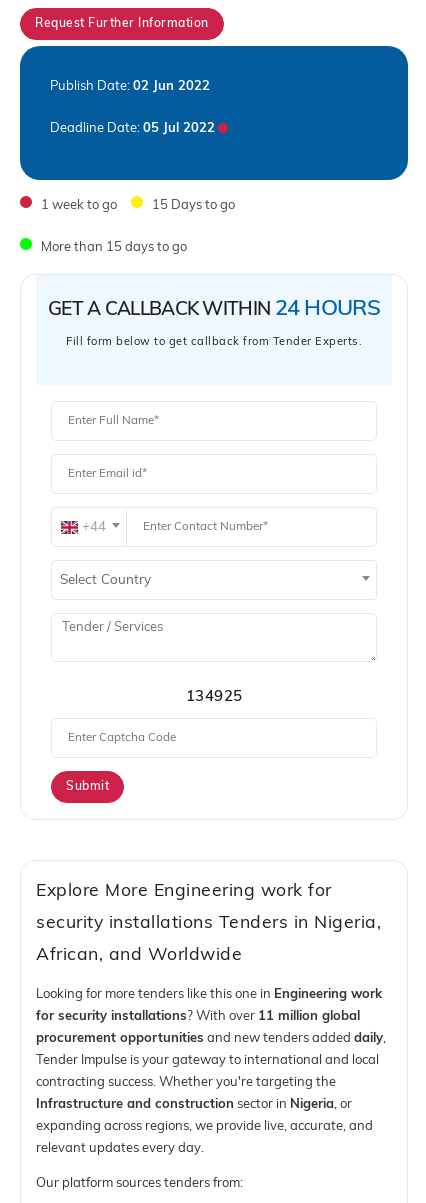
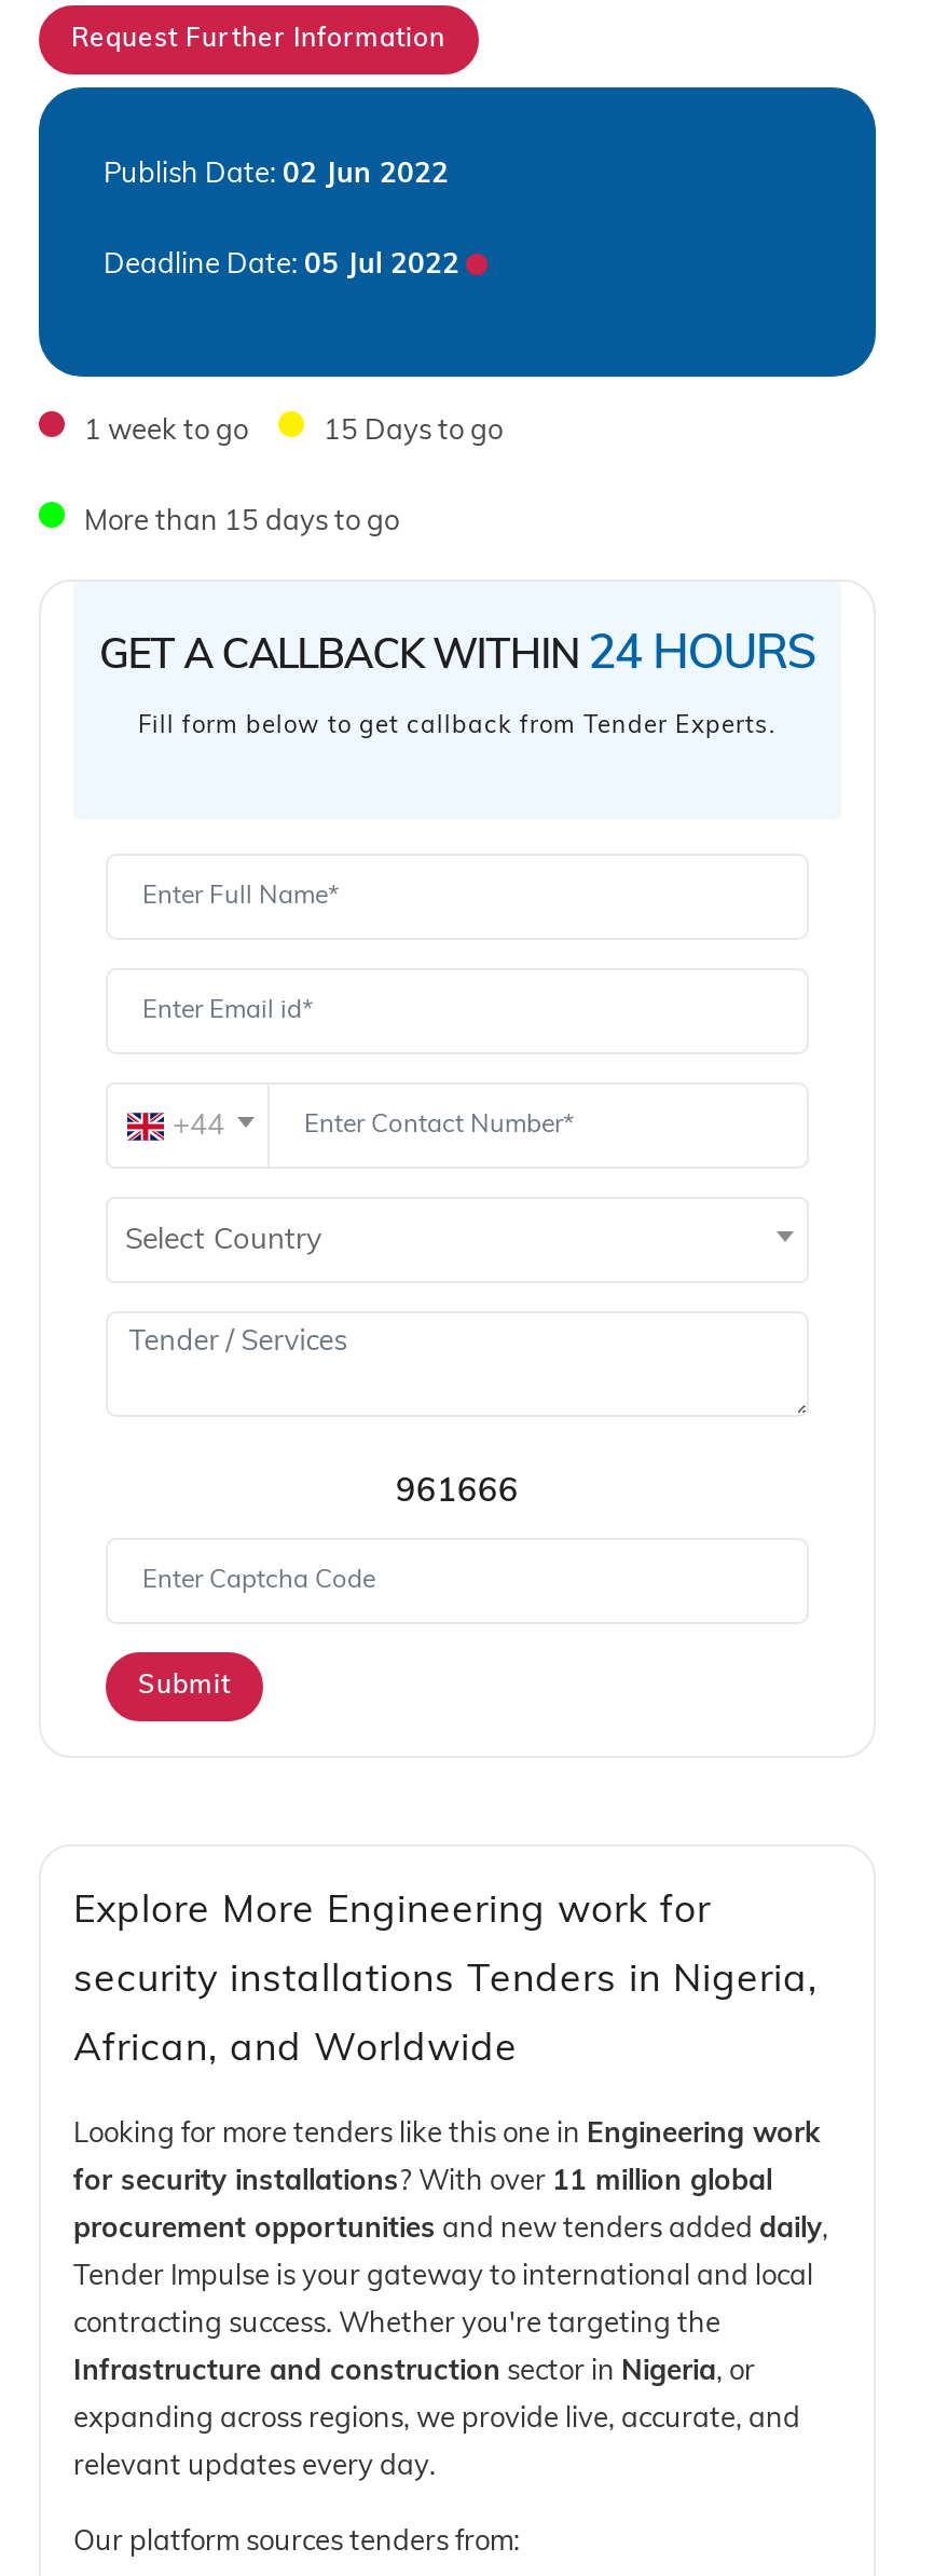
[185,690,242,705] 134925 -> [396,1478,519,1510] 961666

